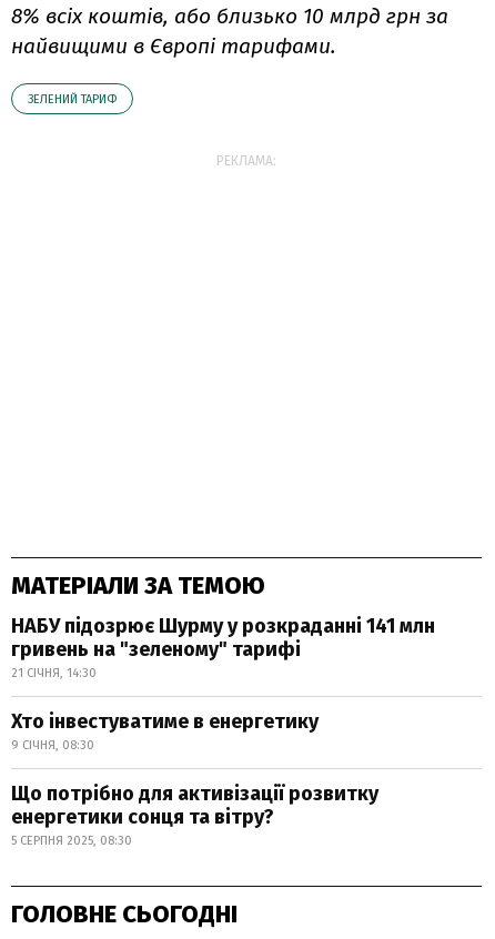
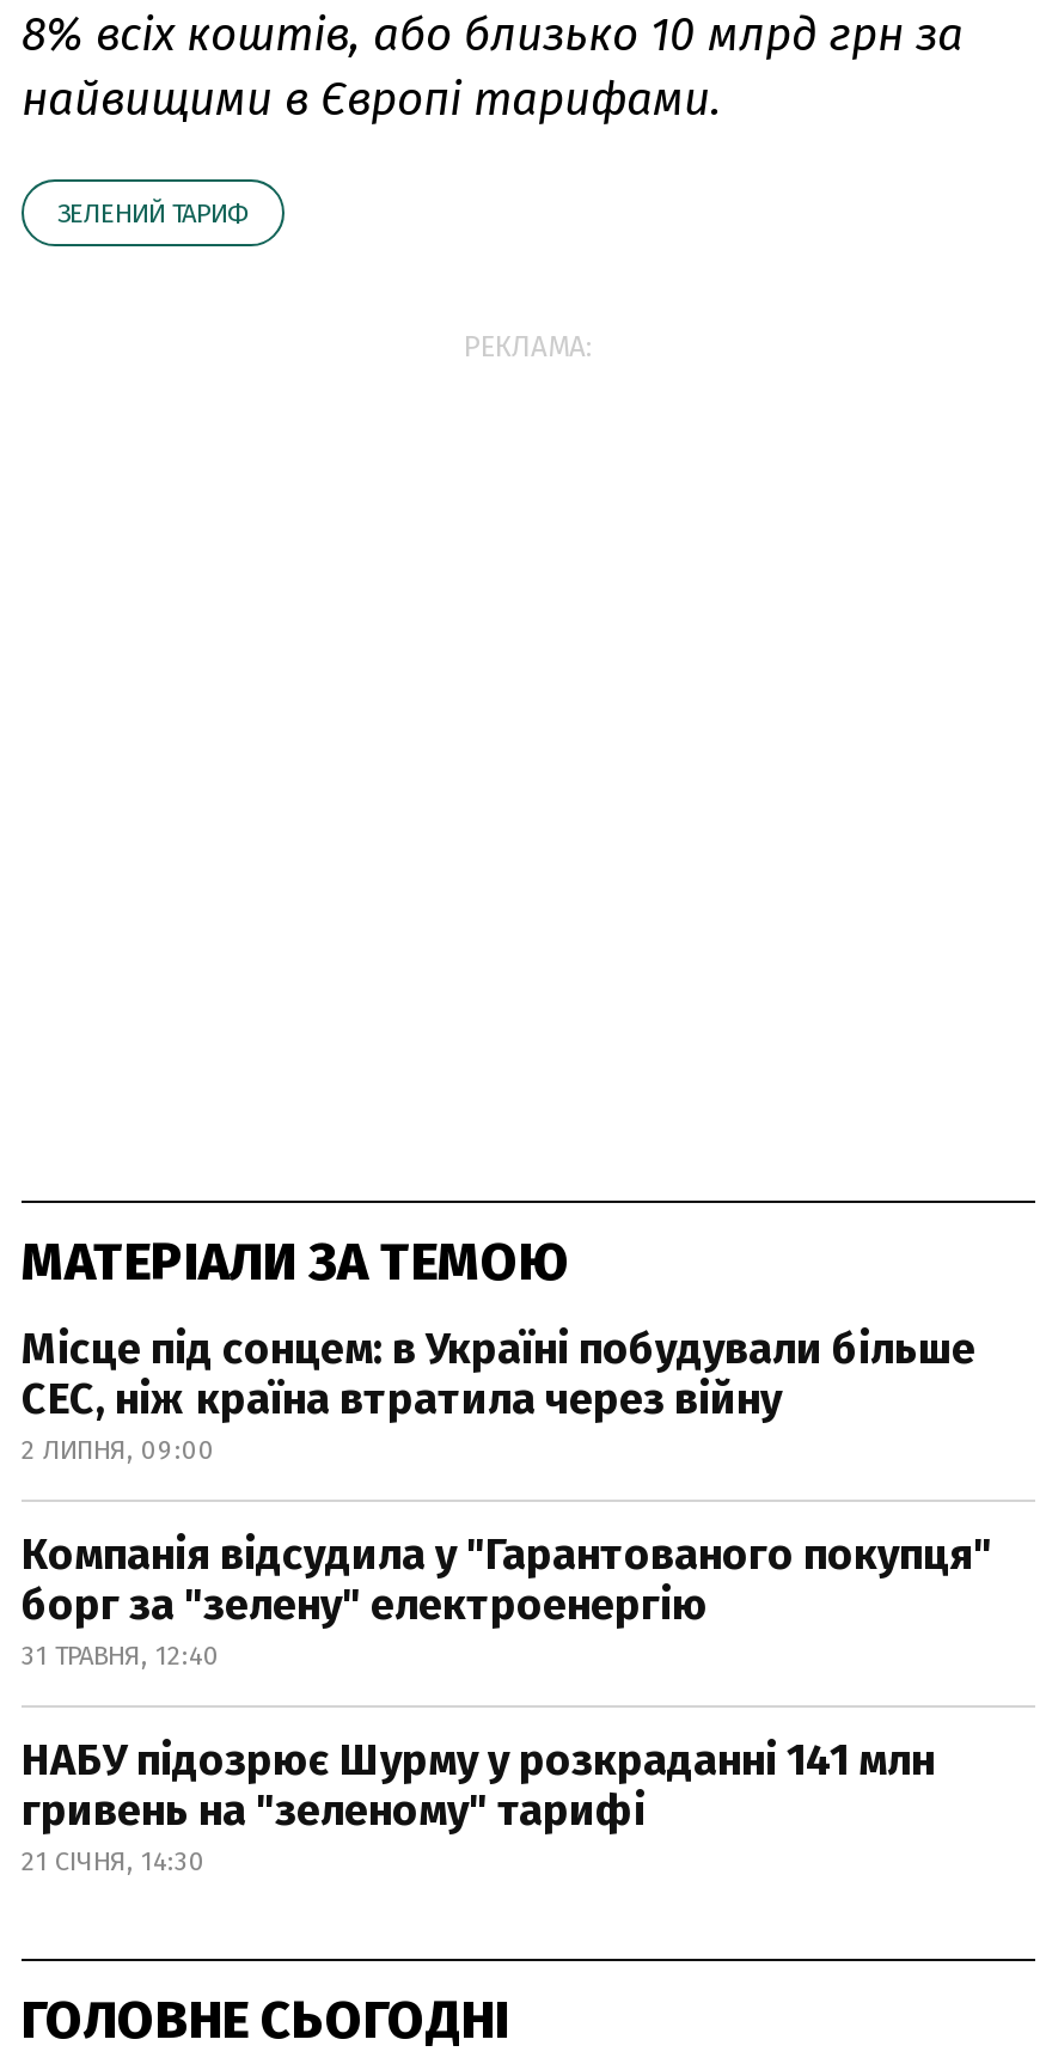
none -> [22,1322,992,1671] Місце під сонцем: в Україні побудували більше | СЕС, ніж країна втратила через війну | 2 ЛИПНЯ, 09:00 | Компанія відсудила у "Гарантованого покупця" | борг за "зелену" електроенергію | 31 ТРАВНЯ, 12:40
moved [11,614,435,680] -> [22,1733,935,1877]: НАБУ підозрює Шурму у розкраданні 141 млн | гривень на "зеленому" тарифі | 21 СІЧНЯ, 14:30
[11,709,378,848] Хто інвестуватиме в енергетику | 9 СІЧНЯ, 08:30 | Що потрібно для активізації розвитку | енергетики сонця та вітру? | 5 СЕРПНЯ 2025, 08:30 -> none

